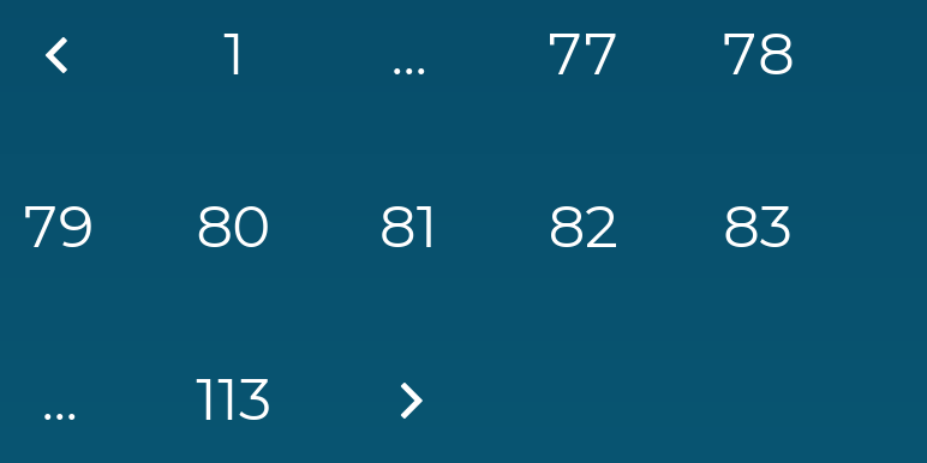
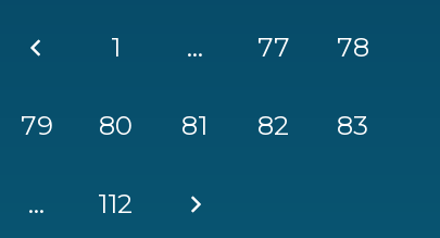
[195,364,272,434] 113 -> [98,188,133,220] 112

